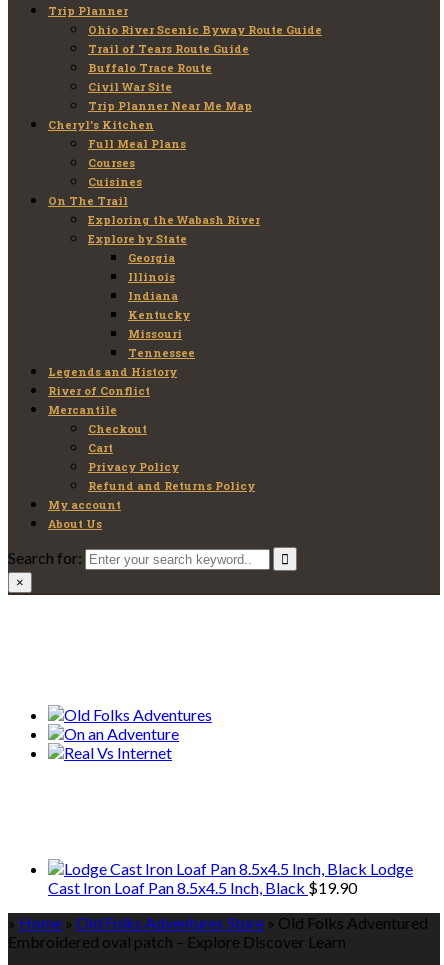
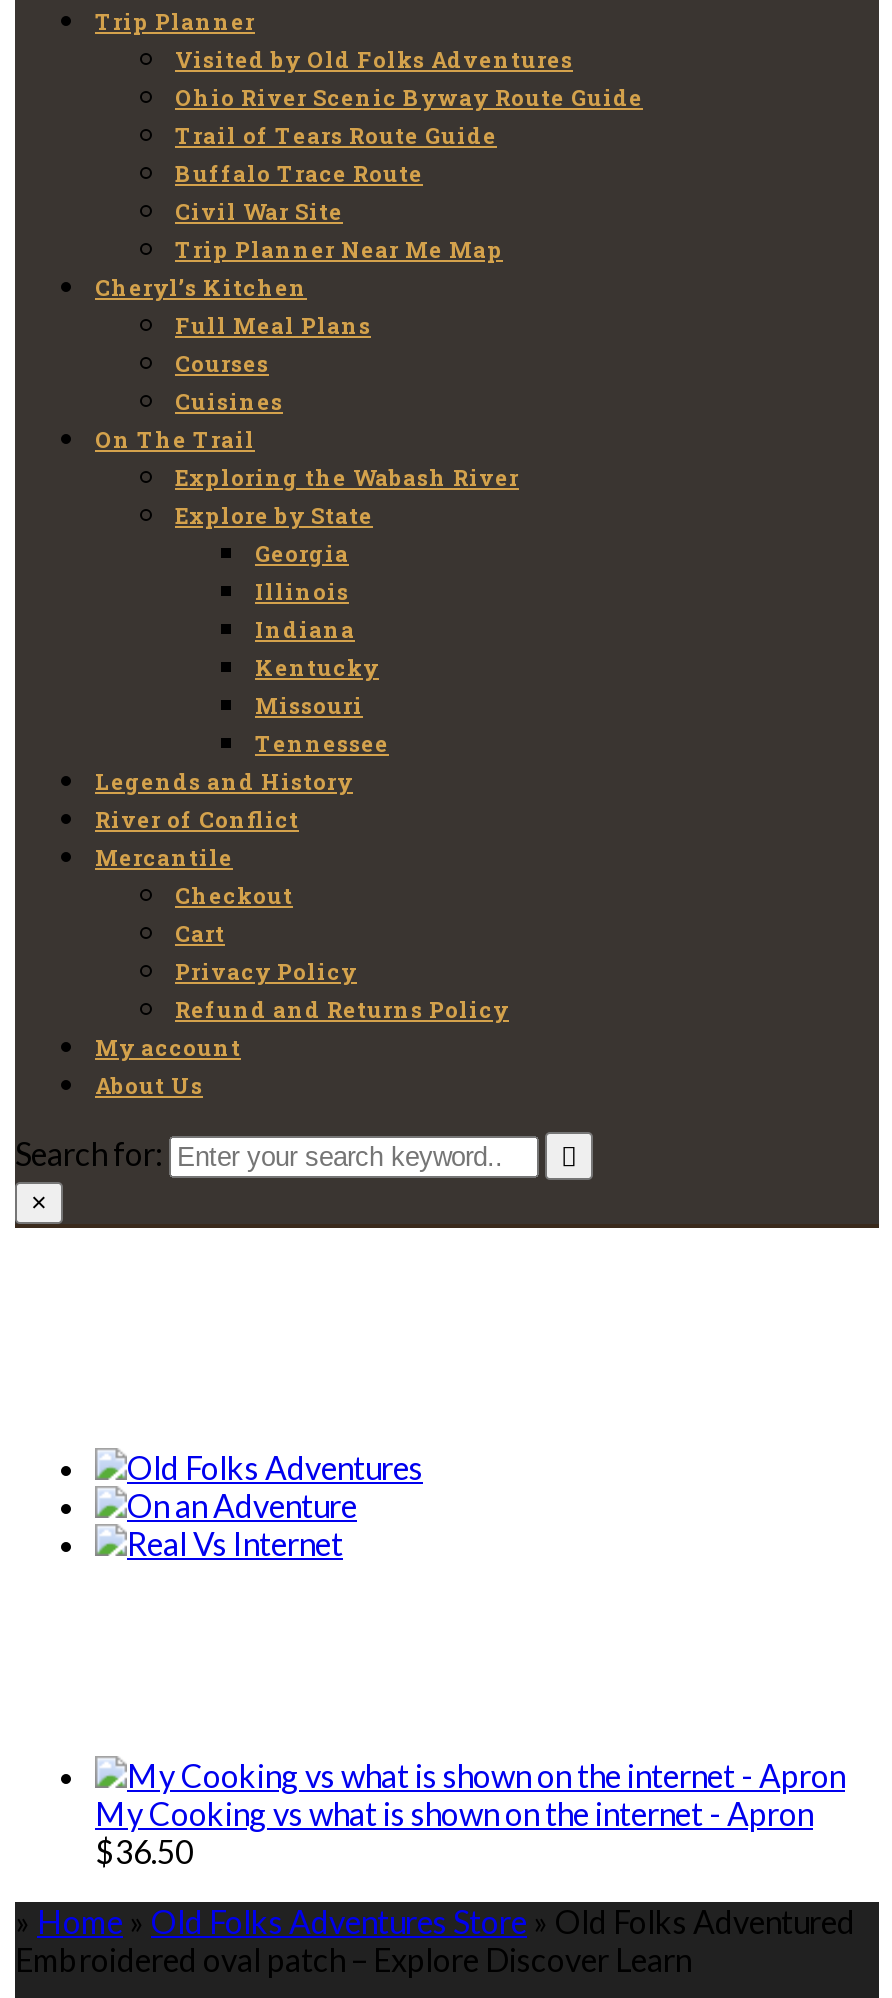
none -> [175,44,573,74] Visited by Old Folks Adventures
[48,859,413,897] Lodge | Cast Iron Loaf Pan 8.5x4.5 Inch, Black $19.90 -> [95,1795,813,1871] My Cooking vs what is shown on the internet - Apron | $36.50

